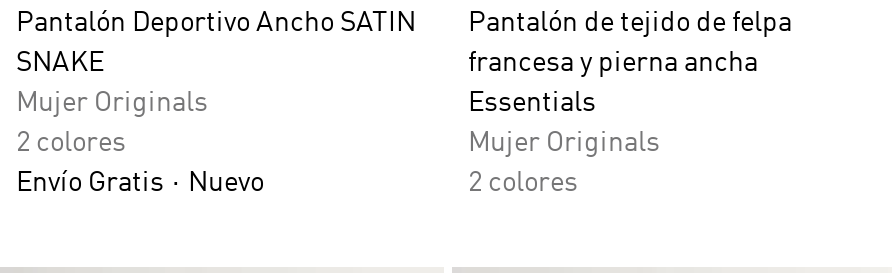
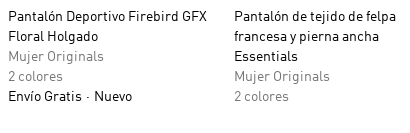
[16,9,416,77] Pantalón Deportivo Ancho SATIN | SNAKE -> [8,10,207,44] Pantalón Deportivo Firebird GFX | Floral Holgado

